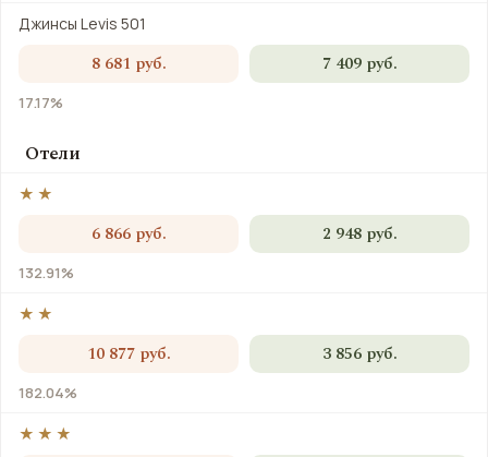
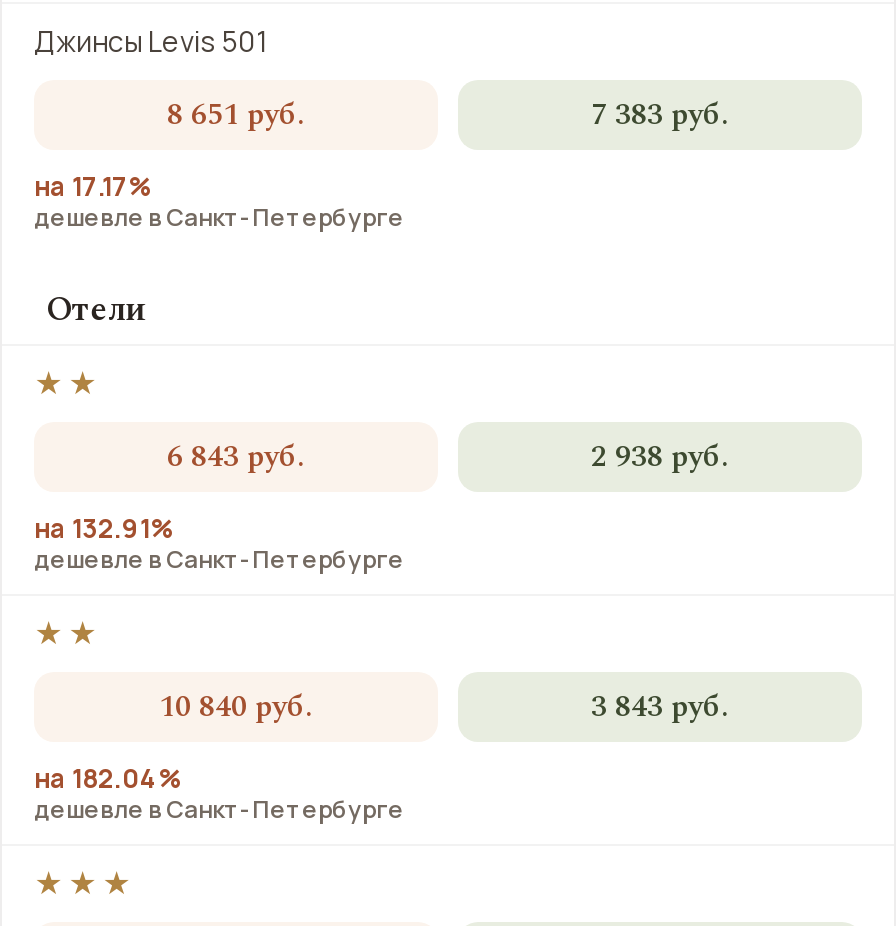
[91,51,397,76] 8 681 руб. | 7 409 руб. -> [167,92,729,138] 8 651 руб. | 7 383 руб.
[19,93,63,112] 17.17% -> [34,168,404,234] на 17.17% | дешевле в Санкт-Петербурге
[91,221,397,246] 6 866 руб. | 2 948 руб. -> [167,434,729,480] 6 843 руб. | 2 938 руб.
[19,263,74,282] 132.91% -> [34,510,404,576] на 132.91% | дешевле в Санкт-Петербурге
[87,341,397,366] 10 877 руб. | 3 856 руб. -> [159,684,729,730] 10 840 руб. | 3 843 руб.
[19,383,77,402] 182.04% -> [34,760,404,826] на 182.04% | дешевле в Санкт-Петербурге

